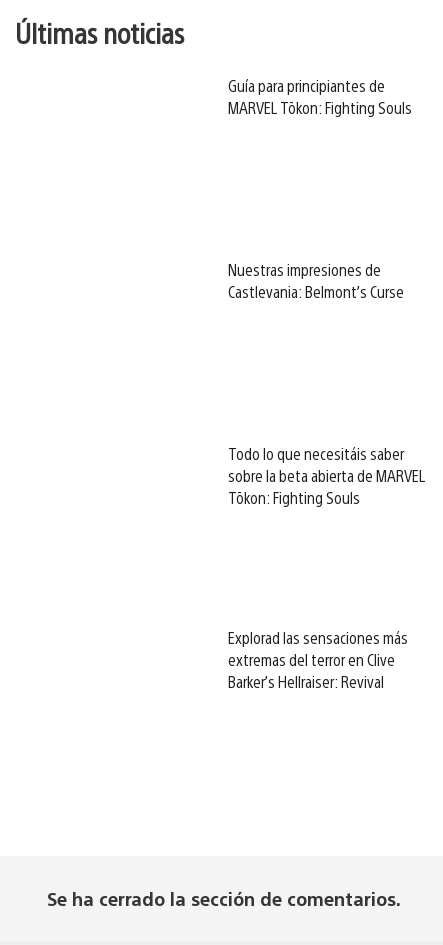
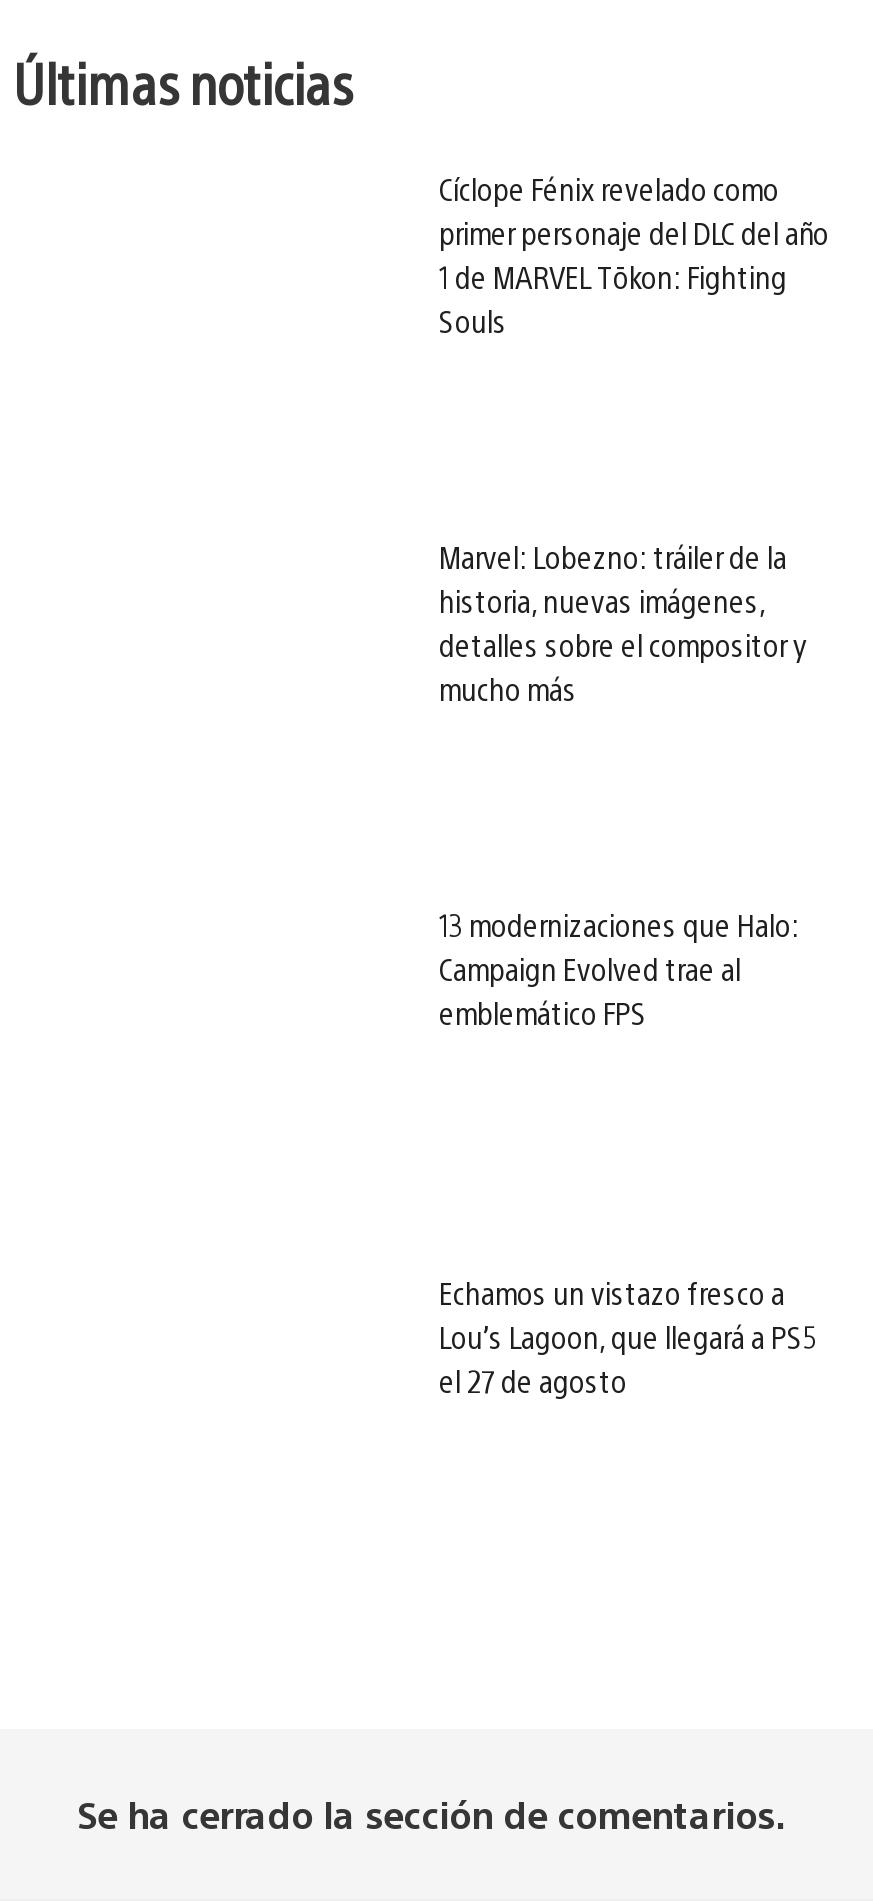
[228,75,412,118] Guía para principiantes de | MARVEL Tōkon: Fighting Souls -> [439,167,829,341] Cíclope Fénix revelado como | primer personaje del DLC del año | 1 de MARVEL Tōkon: Fighting | Souls
[228,259,404,302] Nuestras impresiones de | Castlevania: Belmont’s Curse -> [439,535,807,709] Marvel: Lobezno: tráiler de la | historia, nuevas imágenes, | detalles sobre el compositor y | mucho más
[228,443,425,508] Todo lo que necesitáis saber | sobre la beta abierta de MARVEL | Tōkon: Fighting Souls -> [439,903,799,1033] 13 modernizaciones que Halo: | Campaign Evolved trae al | emblemático FPS
[228,627,408,692] Explorad las sensaciones más | extremas del terror en Clive | Barker’s Hellraiser: Revival -> [439,1271,817,1401] Echamos un vistazo fresco a | Lou’s Lagoon, que llegará a PS5 | el 27 de agosto

